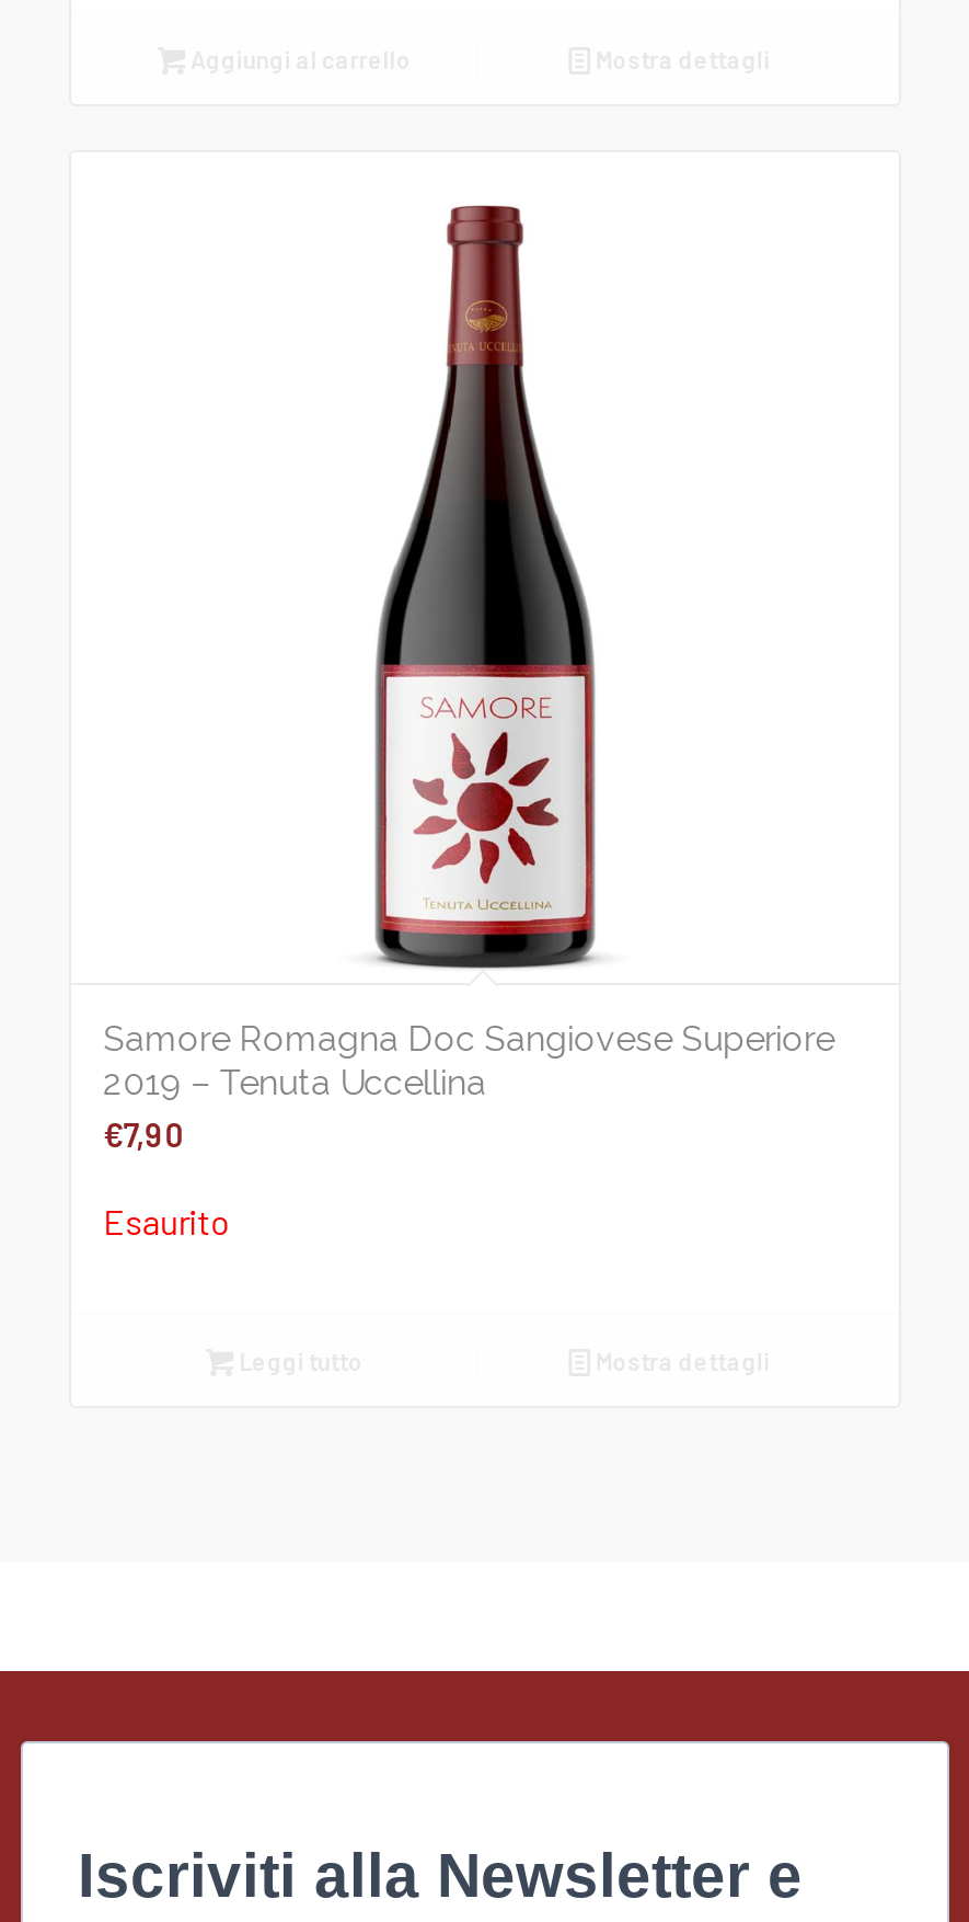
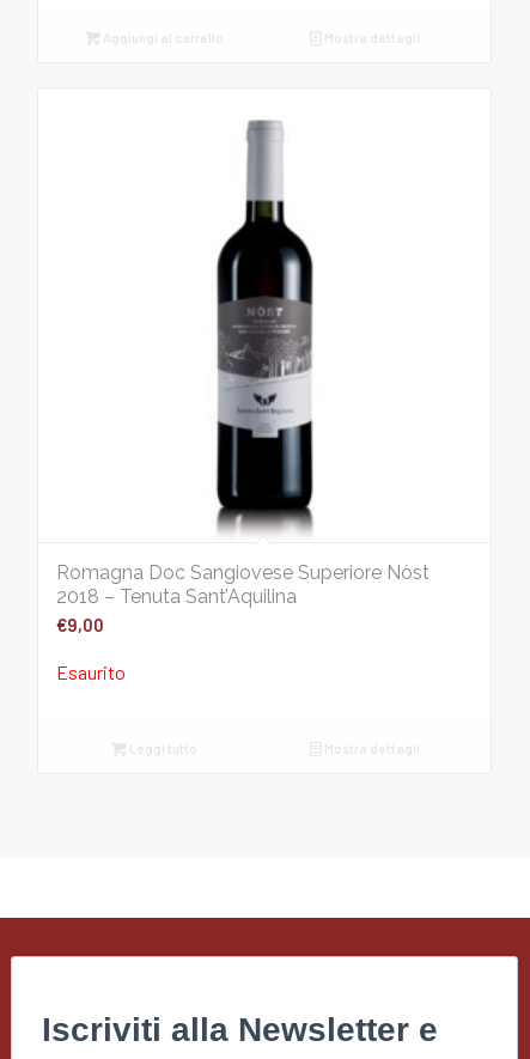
[103,203,835,1154] [image] | Samore Romagna Doc Sangiovese Superiore | 2019 – Tenuta Uccellina | €7,90 -> [56,117,429,635] [image] | Romagna Doc Sangiovese Superiore Nòst | 2018 – Tenuta Sant’Aquilina | €9,00

